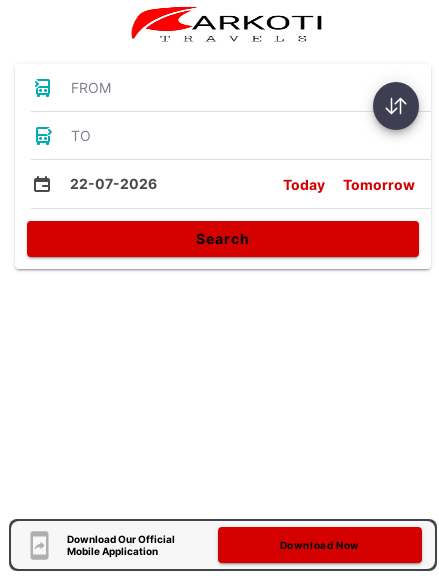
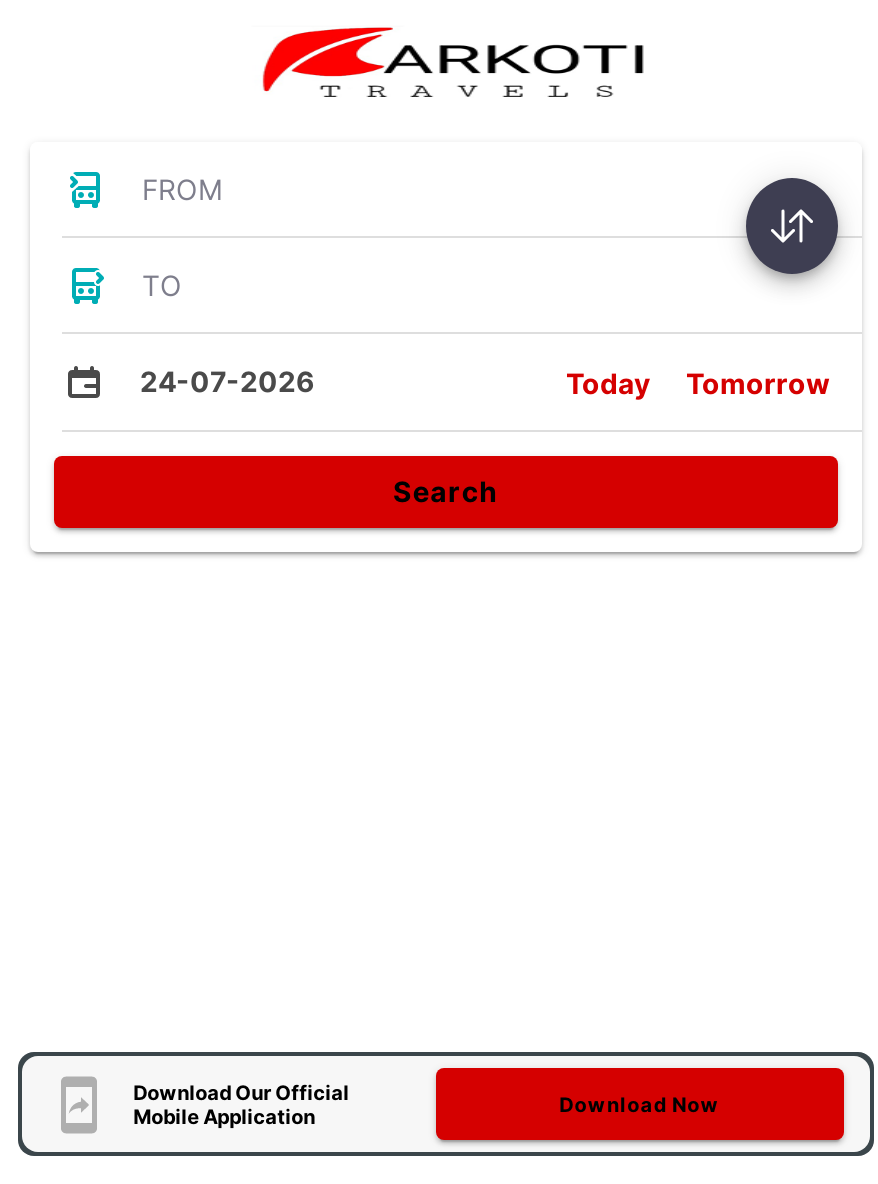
[70,175,157,192] 22-07-2026 -> [140,364,314,398] 24-07-2026

